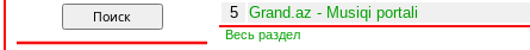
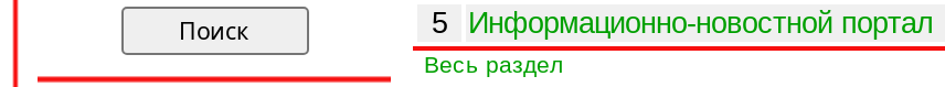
[249,4,418,21] Grand.az - Musiqi portali -> [468,7,934,40] Информационно-новостной портал

